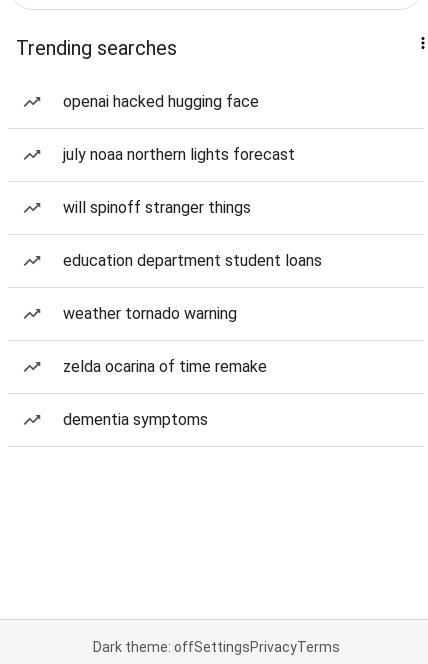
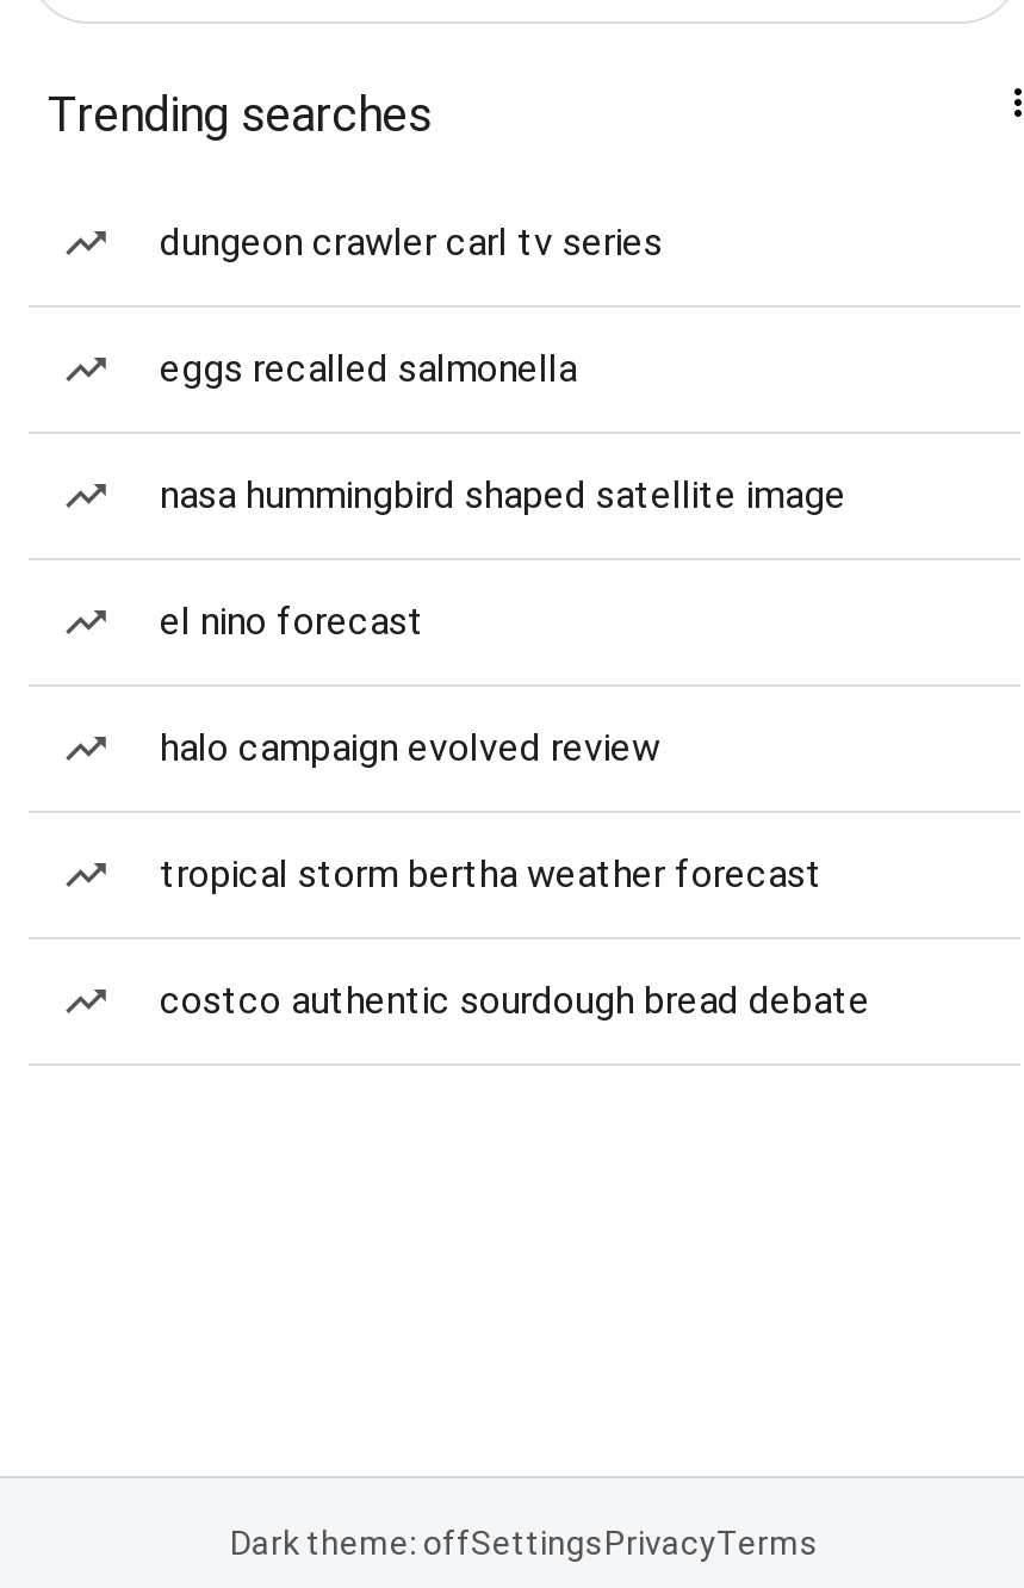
[63,92,259,111] openai hacked hugging face -> [160,219,663,265] dungeon crawler carl tv series
[63,145,295,164] july noaa northern lights forecast -> [160,346,577,391] eggs recalled salmonella
[63,198,251,217] will spinoff stranger things -> [160,472,846,517] nasa hummingbird shaped satellite image
[63,251,322,270] education department student loans -> [160,598,424,644] el nino forecast
[63,304,237,323] weather tornado warning -> [160,725,660,770] halo campaign evolved review
[63,357,267,376] zelda ocarina of time remake -> [160,851,823,897] tropical storm bertha weather forecast
[63,410,208,429] dementia symptoms -> [160,978,870,1023] costco authentic sourdough bread debate

